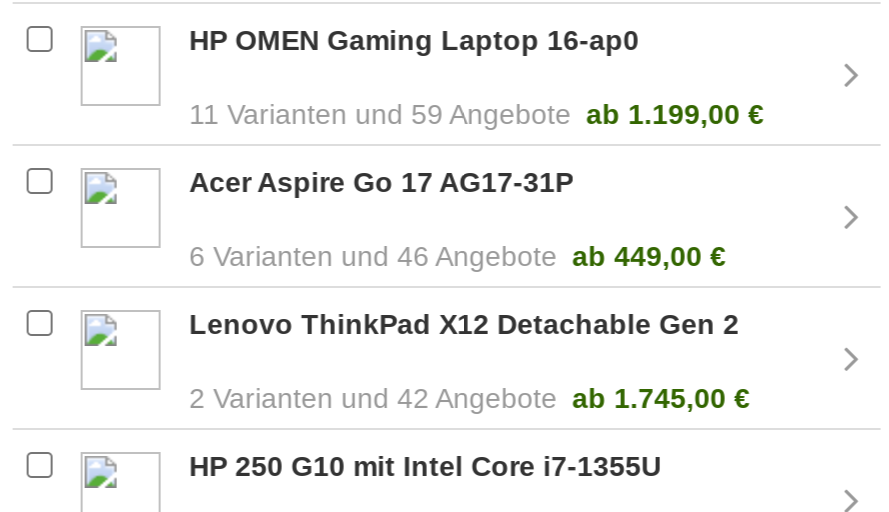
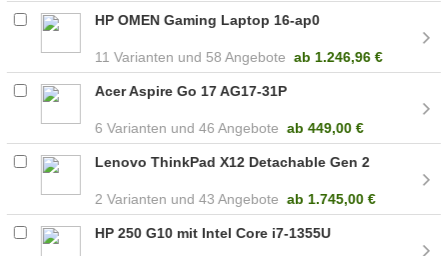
[411,98,764,130] 59 Angebote ab 1.199,00 € -> [206,49,382,65] 58 Angebote ab 1.246,96 €
[397,382,750,414] 42 Angebote ab 1.745,00 € -> [199,191,375,207] 43 Angebote ab 1.745,00 €

